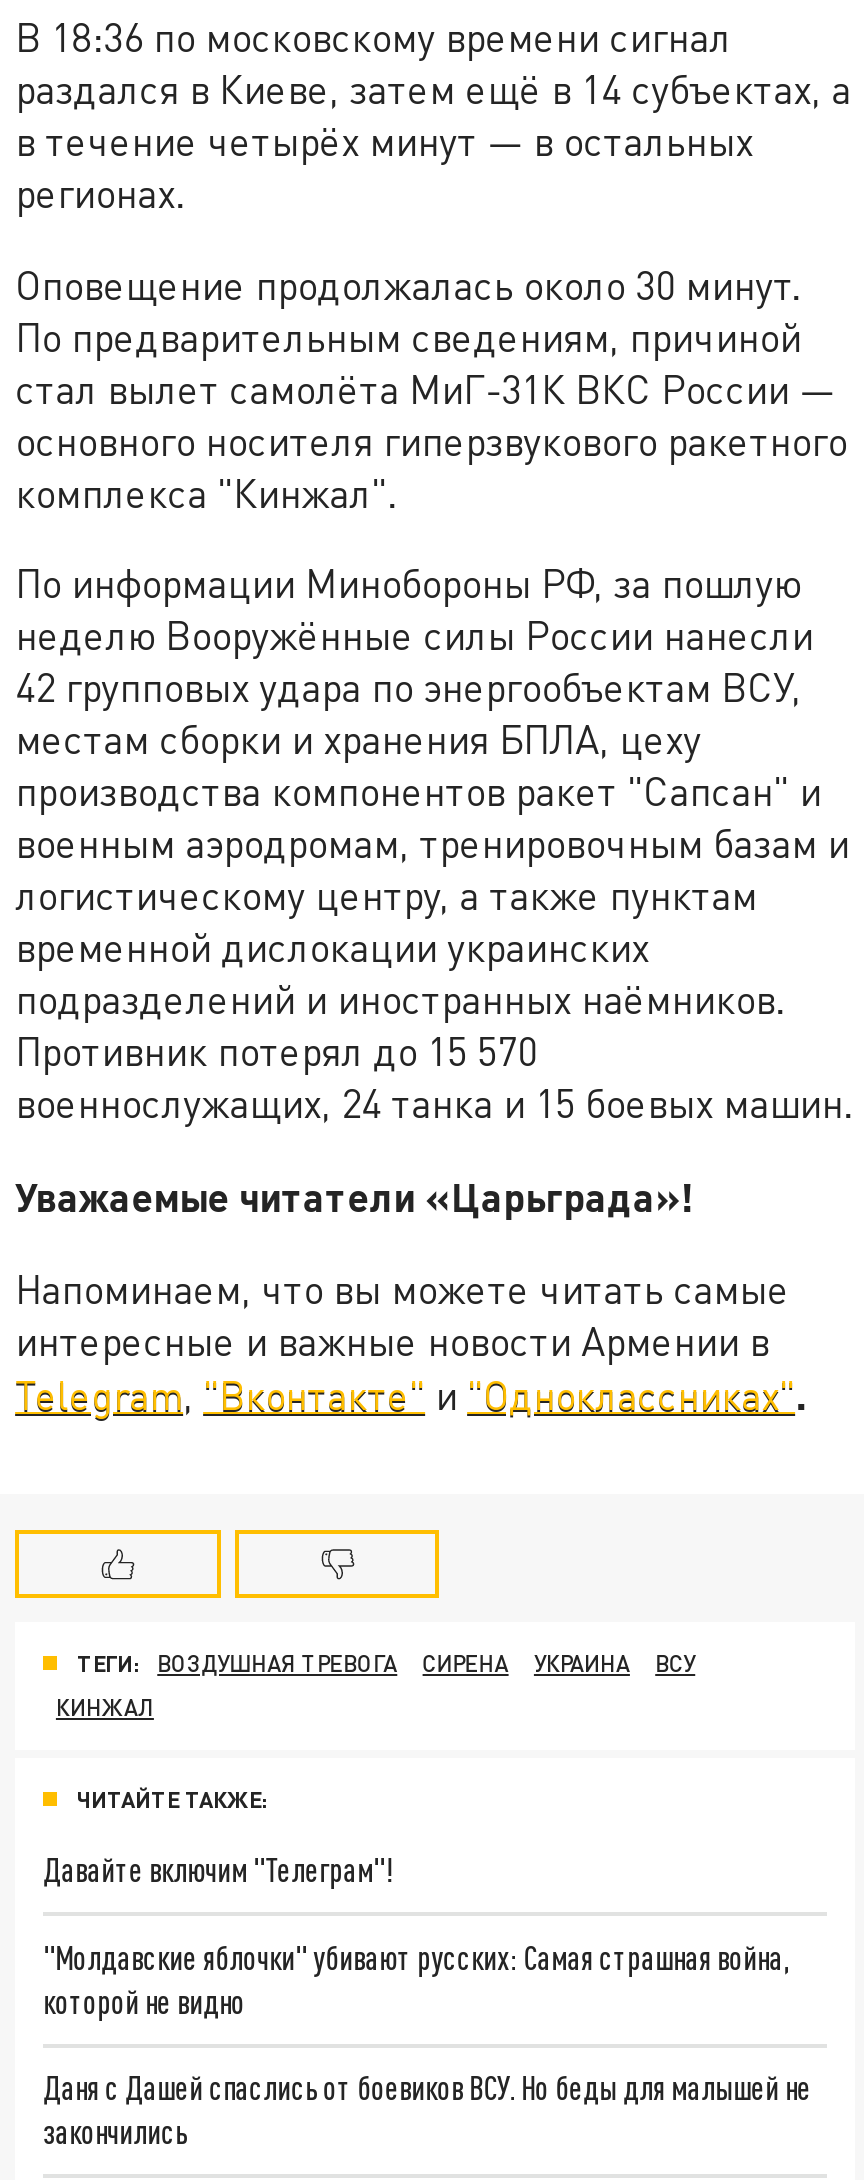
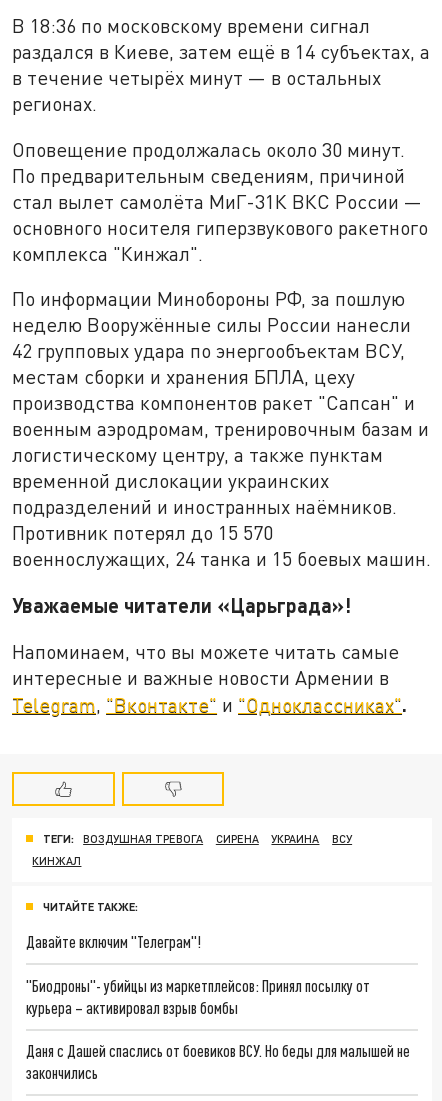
[43,1937,789,2019] "Молдавские яблочки" убивают русских: Самая страшная война, | которой не видно -> [26,976,370,1017] "Биодроны"- убийцы из маркетплейсов: Принял посылку от | курьера – активировал взрыв бомбы

